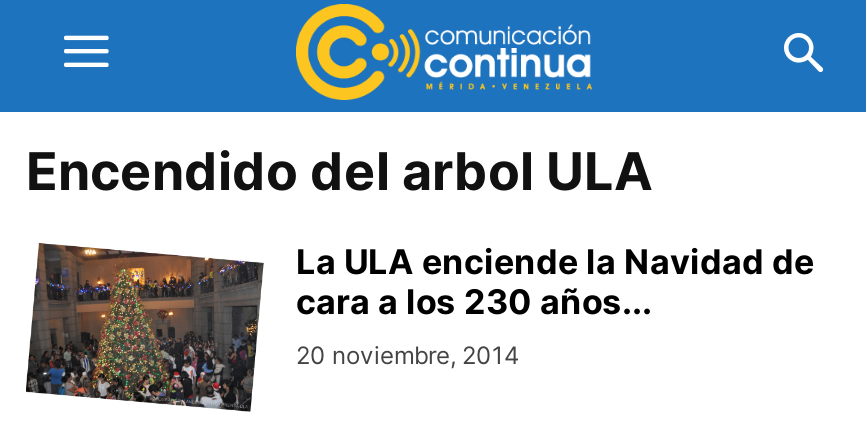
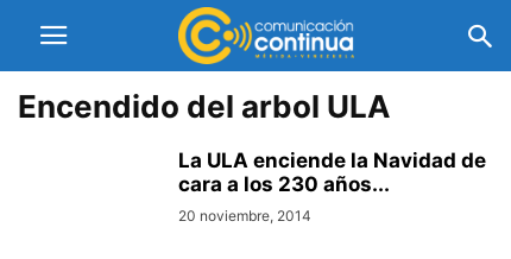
[24,242,266,414] [image] -> none

